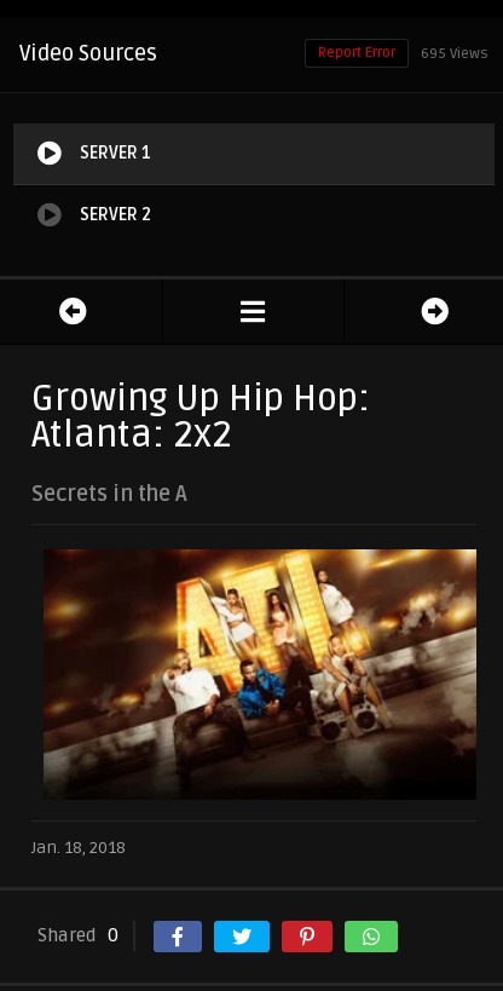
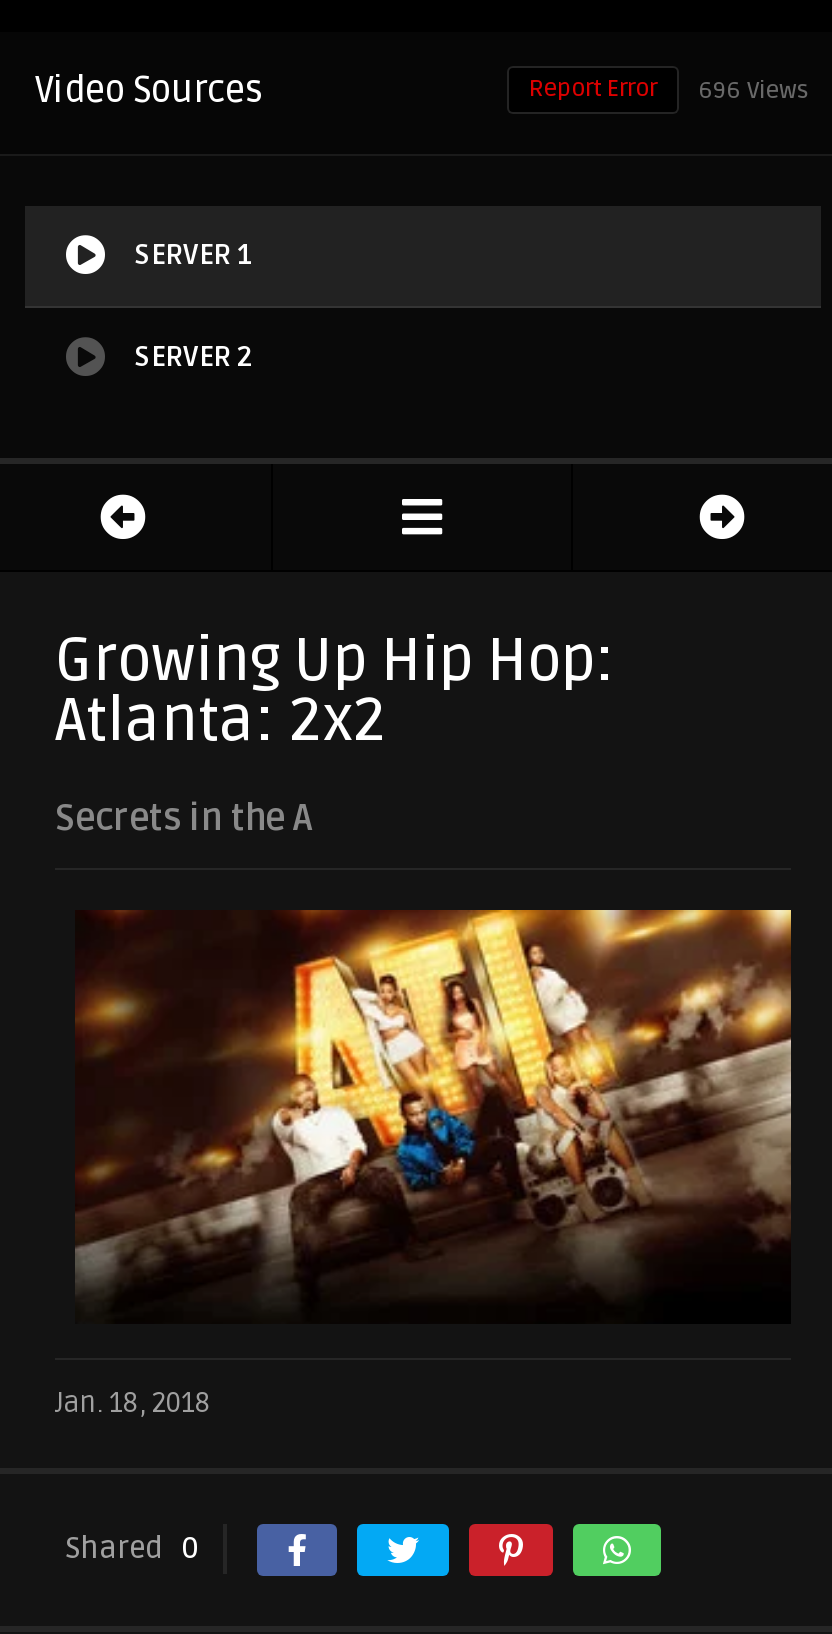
[318,44,488,63] Report Error 695 Views -> [529,74,811,106] Report Error 696 Views

